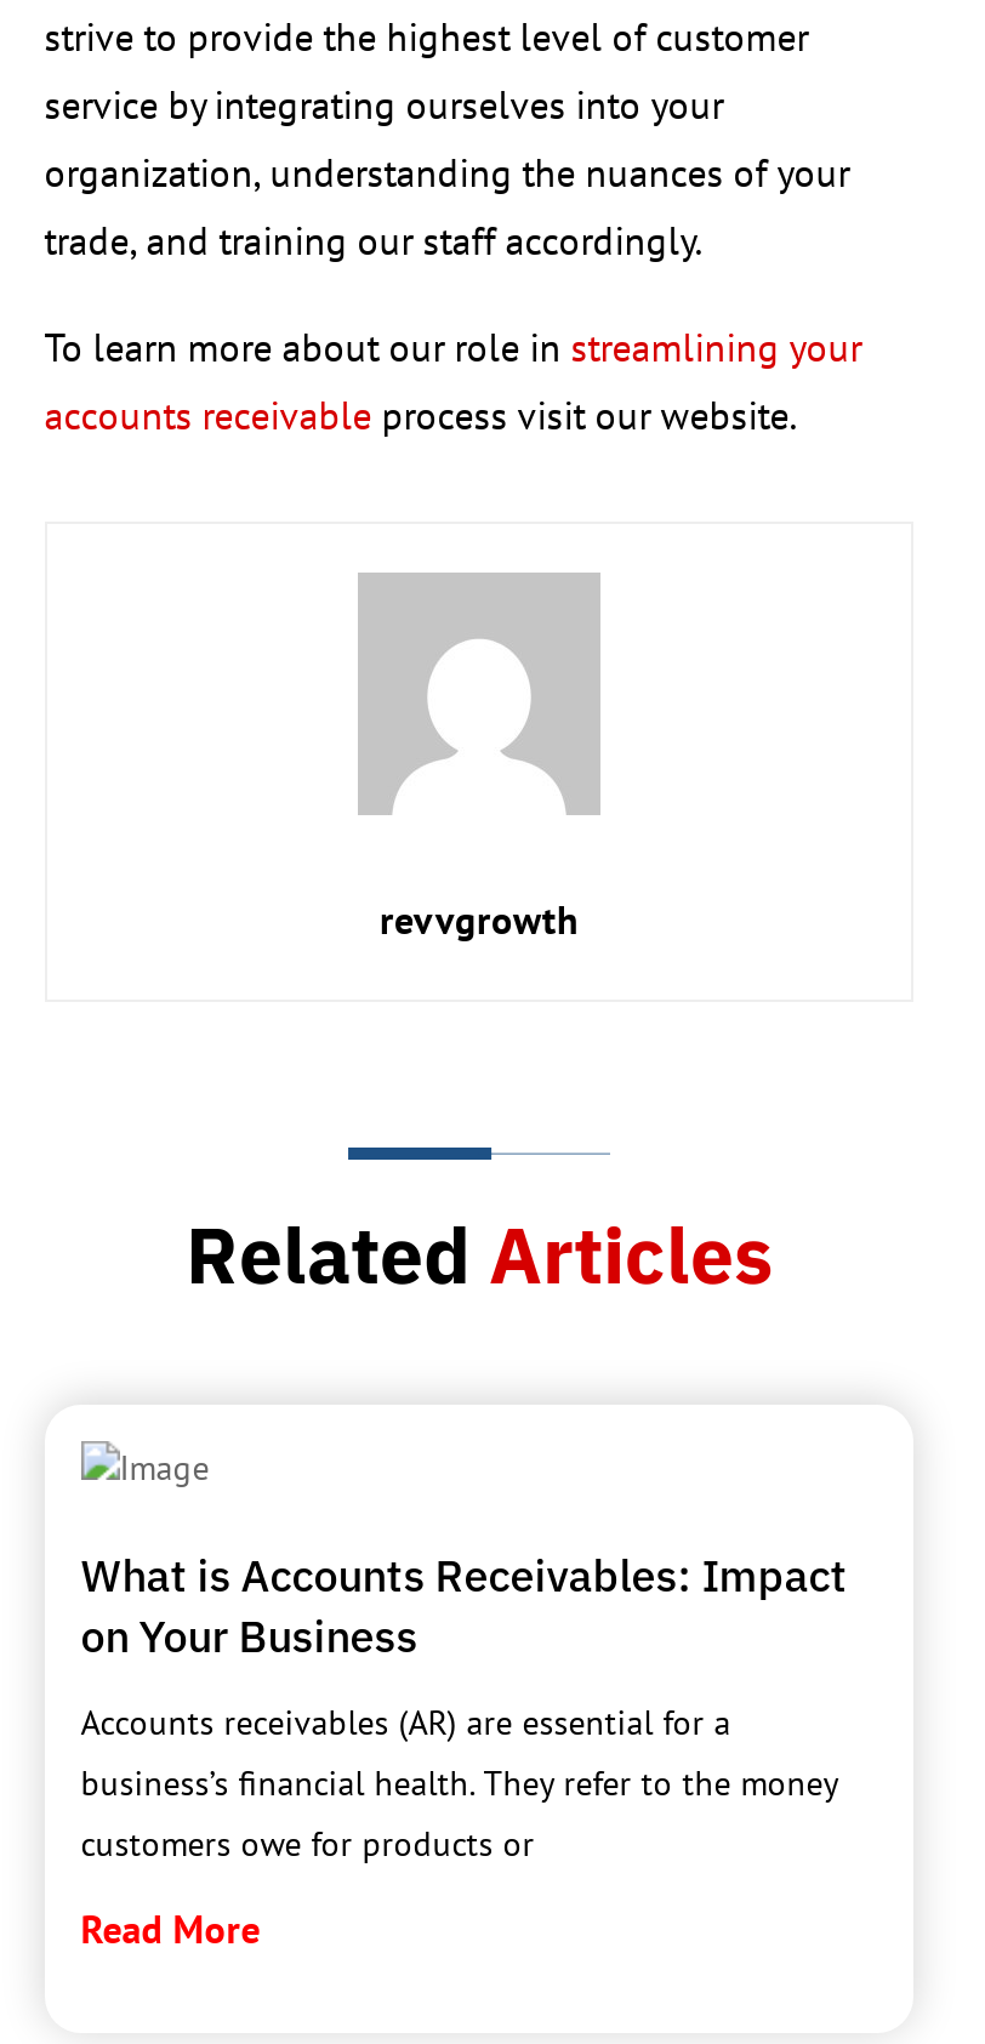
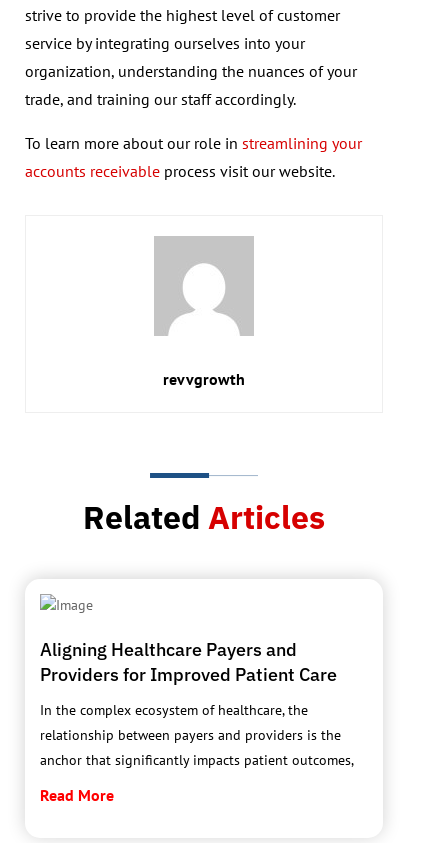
[81,1548,847,1665] What is Accounts Receivables: Impact | on Your Business -> [40,638,337,686] Aligning Healthcare Payers and | Providers for Improved Patient Care
[81,1701,838,1866] Accounts receivables (AR) are essential for a | business’s financial health. They refer to the money | customers owe for products or -> [40,701,354,769] In the complex ecosystem of healthcare, the | relationship between payers and providers is the | anchor that significantly impacts patient outcomes,

